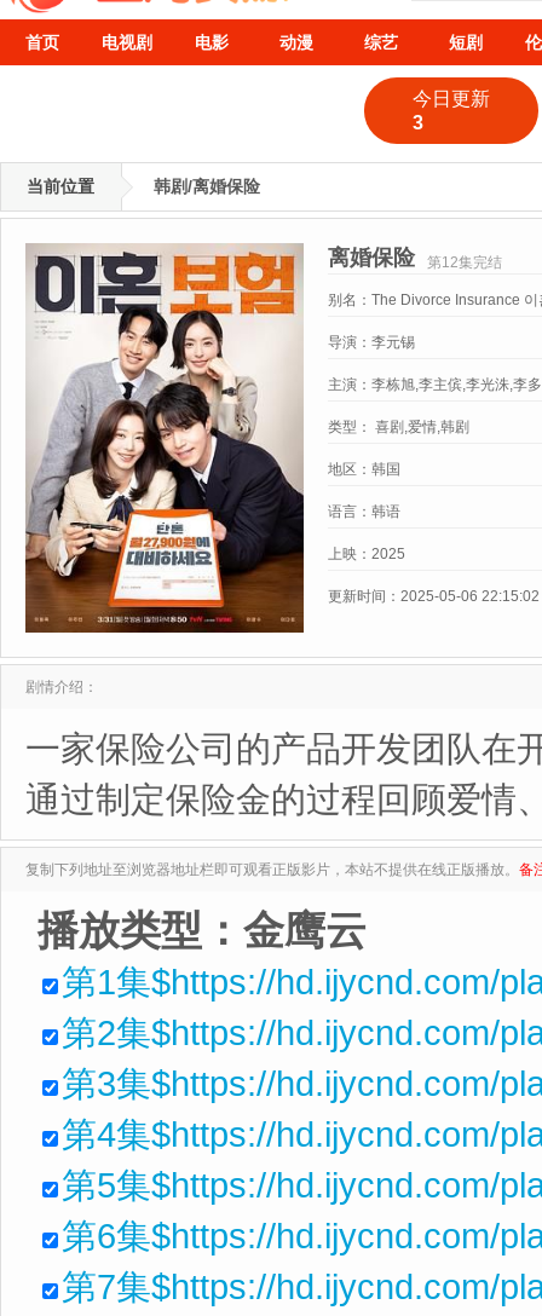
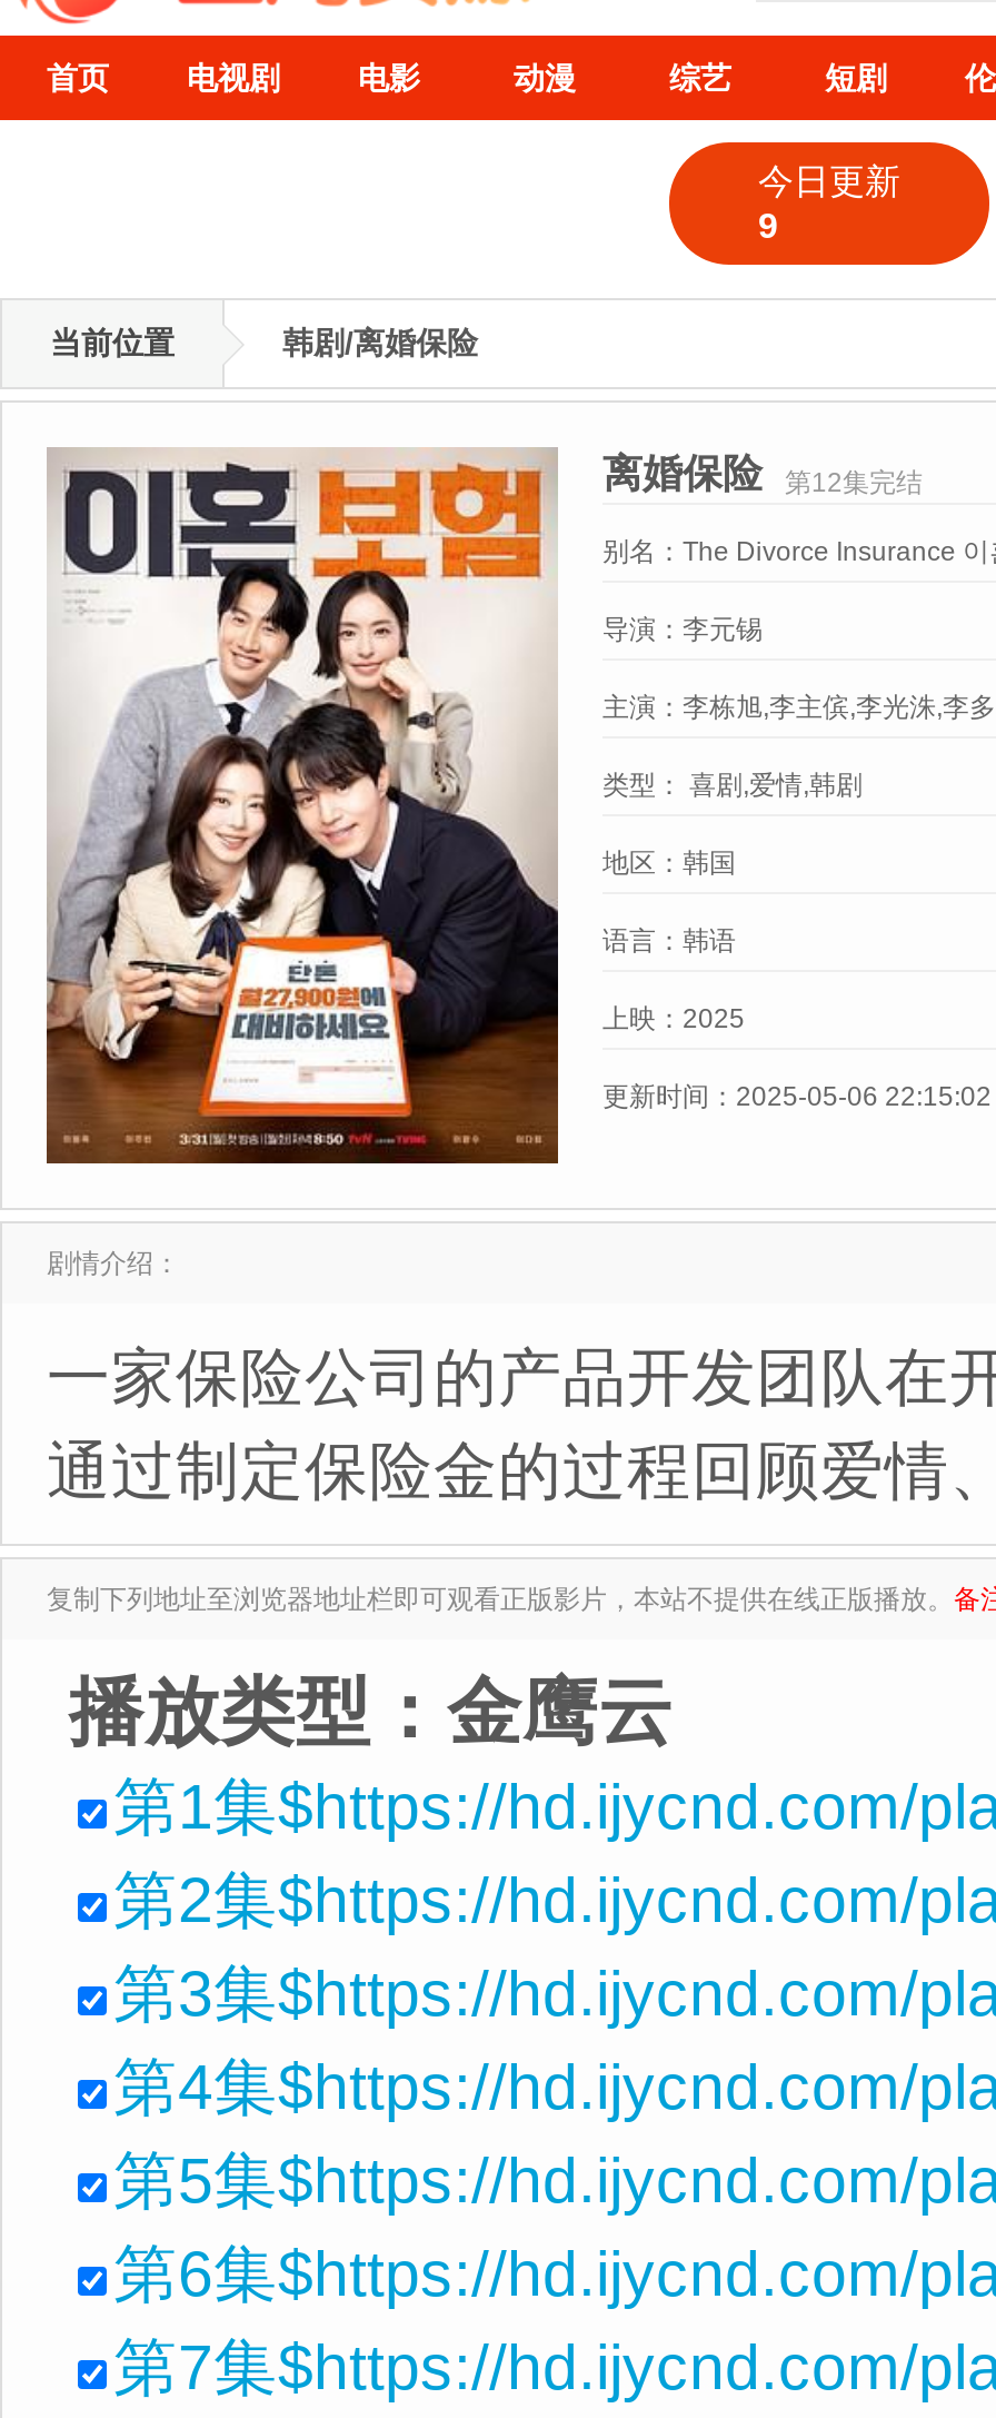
[413,112,423,133] 3 -> [758,207,778,244] 9

